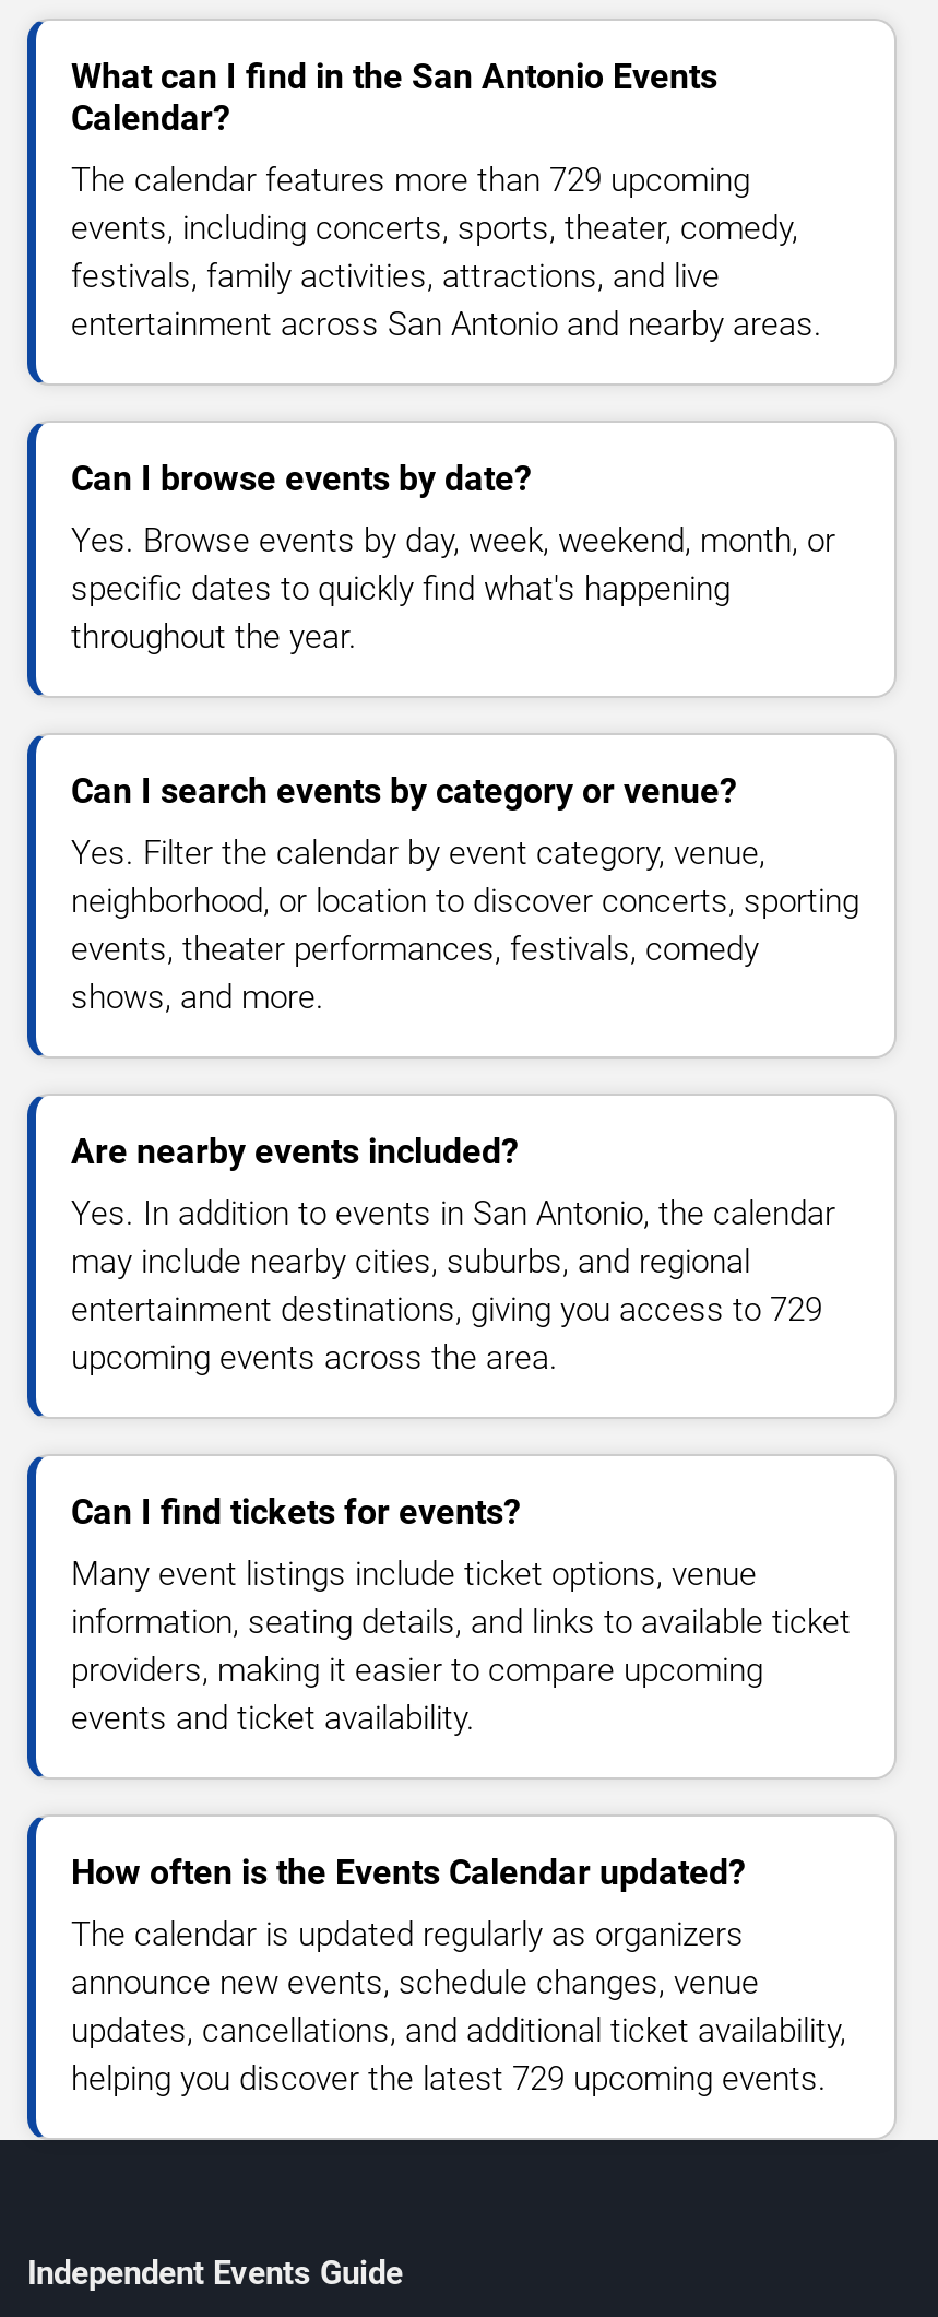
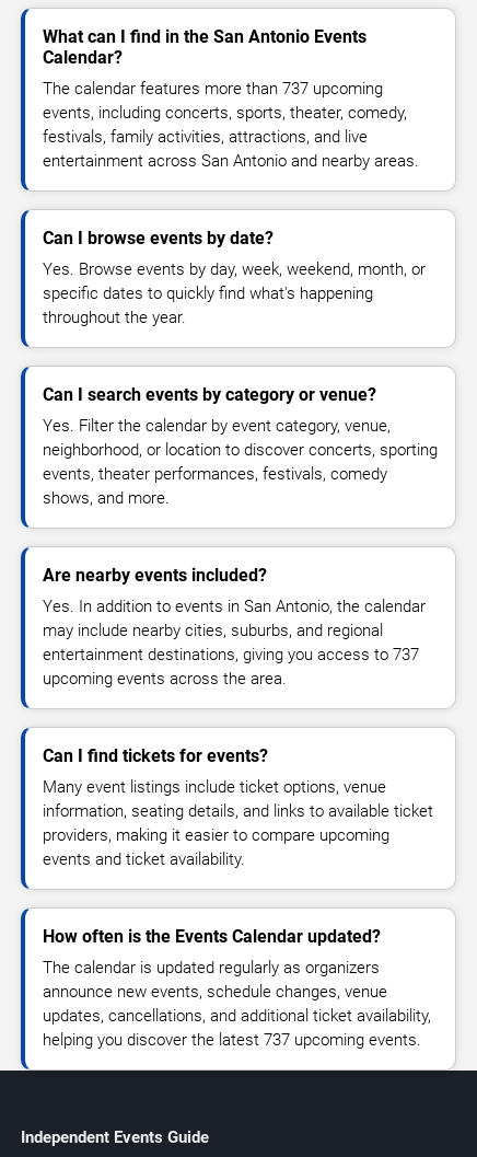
[71,162,750,201] The calendar features more than 729 upcoming -> [43,79,383,99] The calendar features more than 737 upcoming
[71,1291,822,1331] entertainment destinations, giving you access to 729 -> [43,645,419,665] entertainment destinations, giving you access to 737
[71,2060,827,2100] helping you discover the latest 729 upcoming events. -> [43,1031,421,1050] helping you discover the latest 737 upcoming events.

